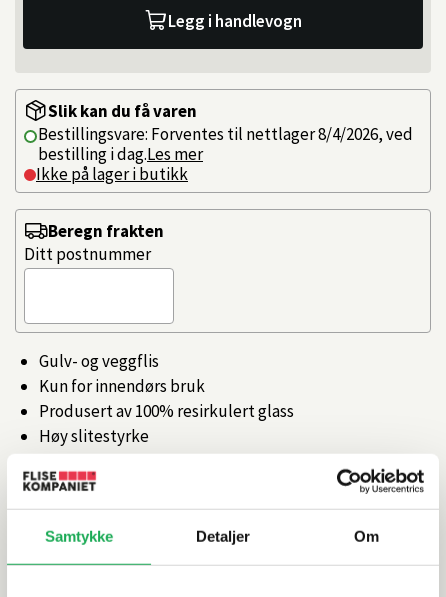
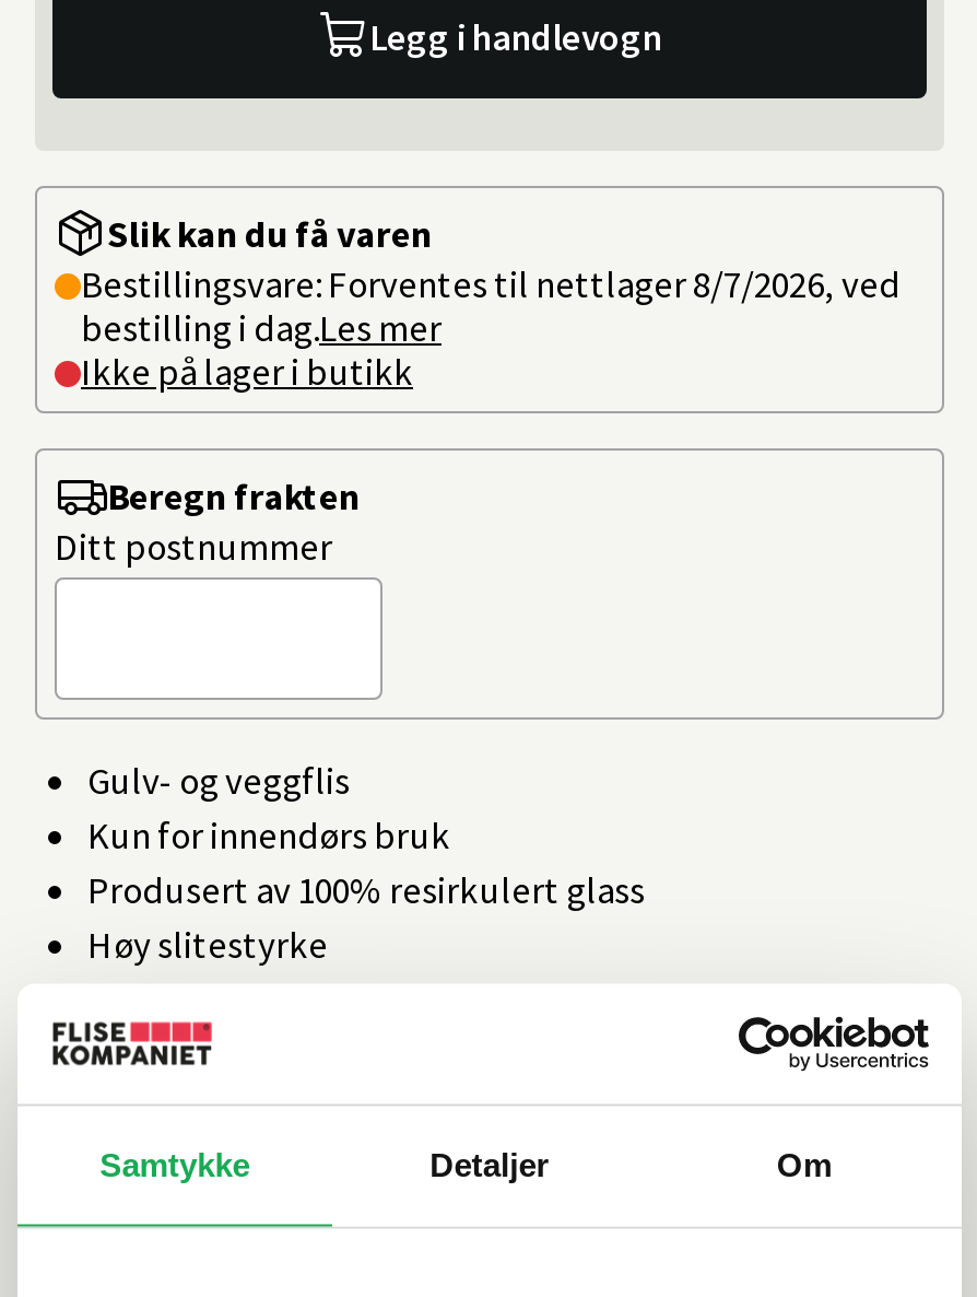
[38,123,413,145] Bestillingsvare: Forventes til nettlager 8/4/2026, ved -> [81,260,901,308] Bestillingsvare: Forventes til nettlager 8/7/2026, ved

